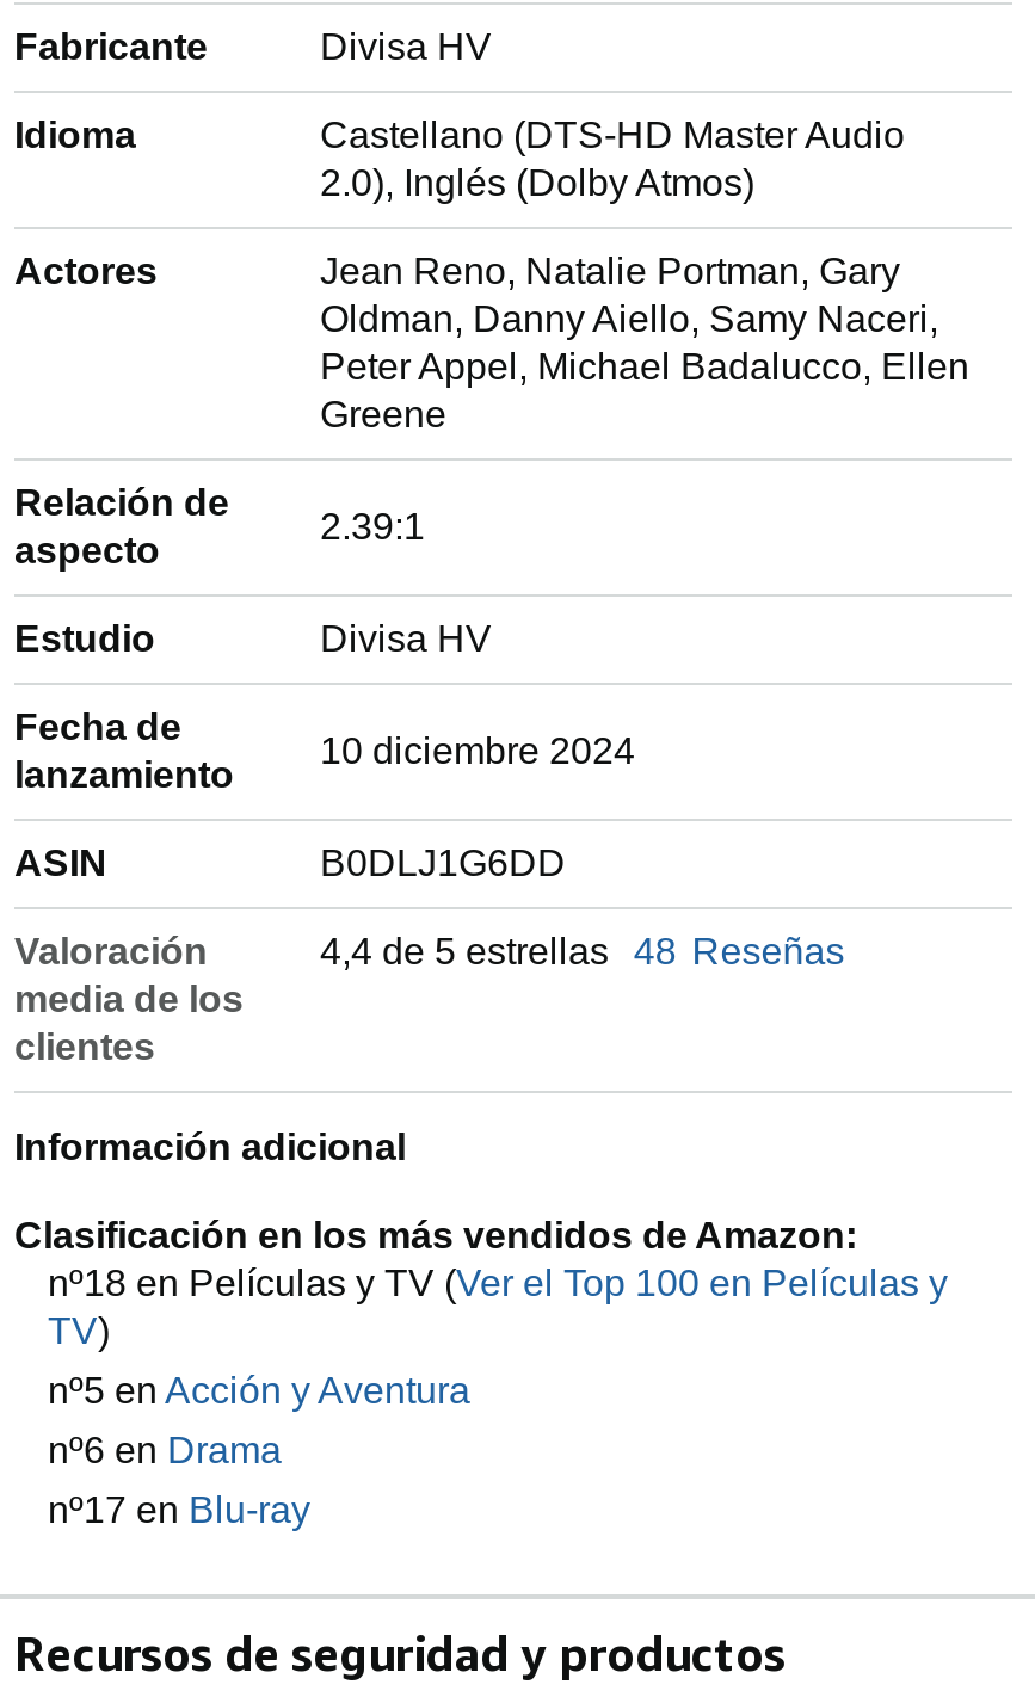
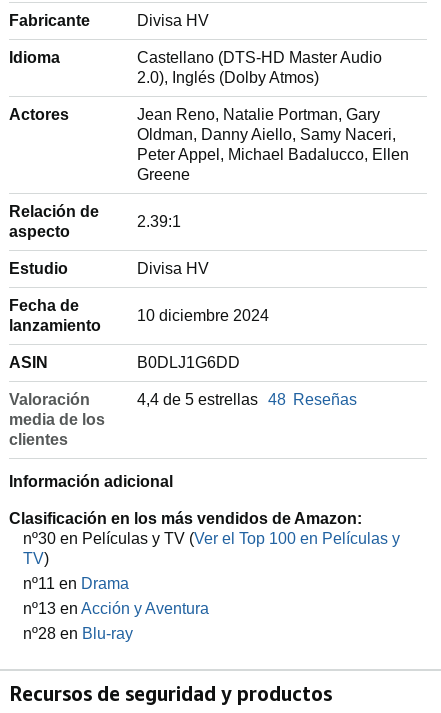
[48,1262,948,1302] nº18 en Películas y TV (Ver el Top 100 en Películas y -> [23,530,400,547] nº30 en Películas y TV (Ver el Top 100 en Películas y
[48,1369,470,1410] nº5 en Acción y Aventura -> [23,575,129,592] nº11 en Drama
[48,1429,282,1469] nº6 en Drama -> [23,600,209,617] nº13 en Acción y Aventura
[48,1488,310,1529] nº17 en Blu-ray -> [23,625,133,642] nº28 en Blu-ray

